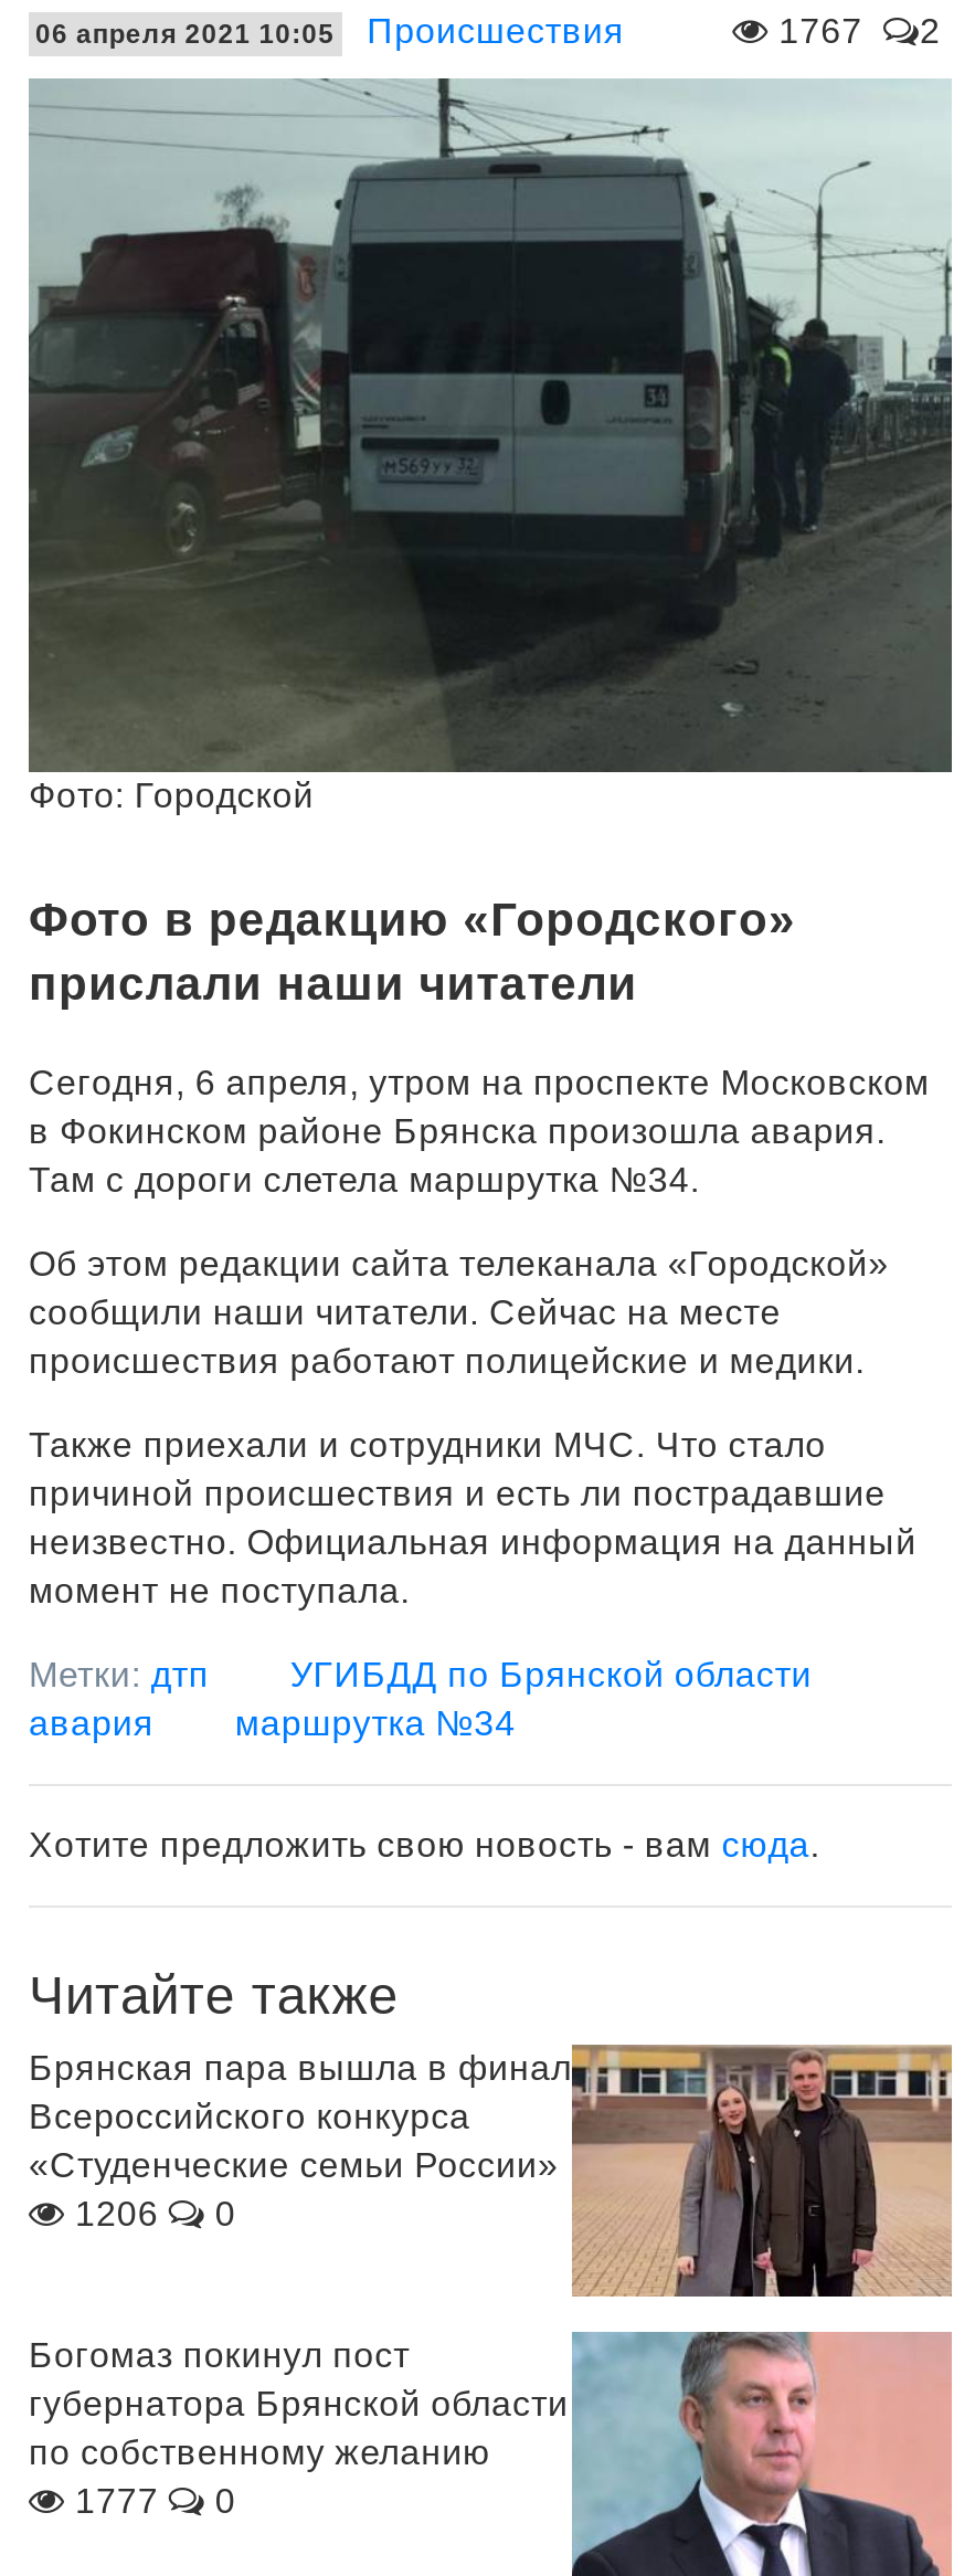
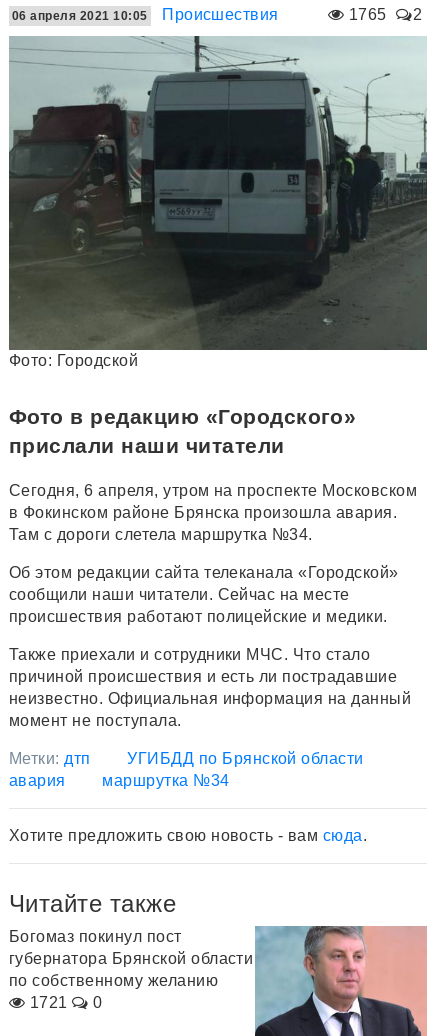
[779,12,941,50] 1767 2 -> [349,6,422,23] 1765 2
[29,2042,952,2299] [image] | Брянская пара вышла в финал | Всероссийского конкурса | «Студенческие семьи России» | 1206 | 0 -> none
[75,2482,236,2520] 1777 0 -> [30,994,103,1011] 1721 0

